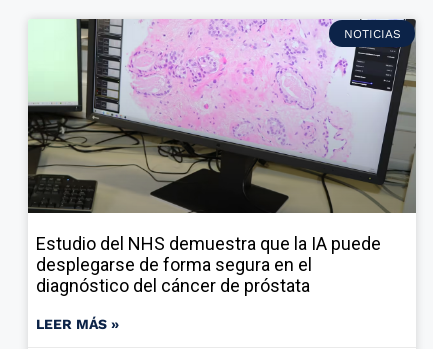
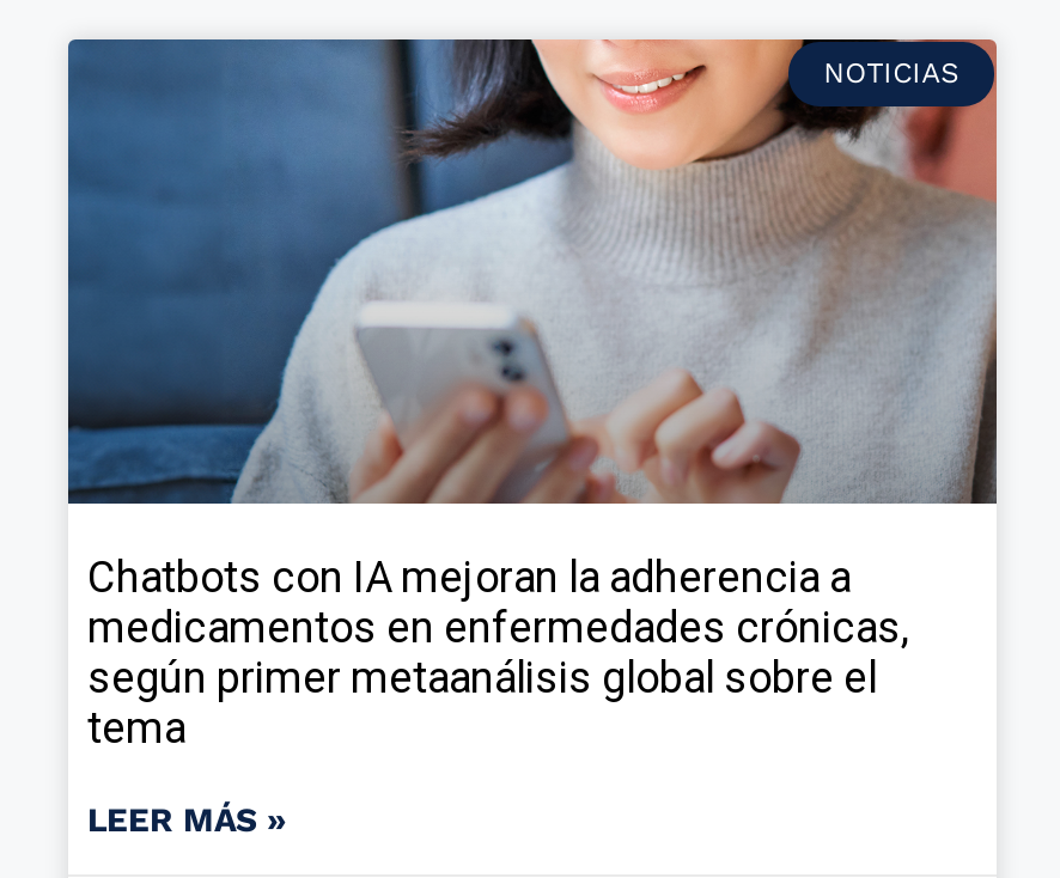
[27,18,417,296] [image] | Estudio del NHS demuestra que la IA puede | desplegarse de forma segura en el | diagnóstico del cáncer de próstata -> [66,36,999,752] [image] | Chatbots con IA mejoran la adherencia a | medicamentos en enfermedades crónicas, | según primer metaanálisis global sobre el | tema

